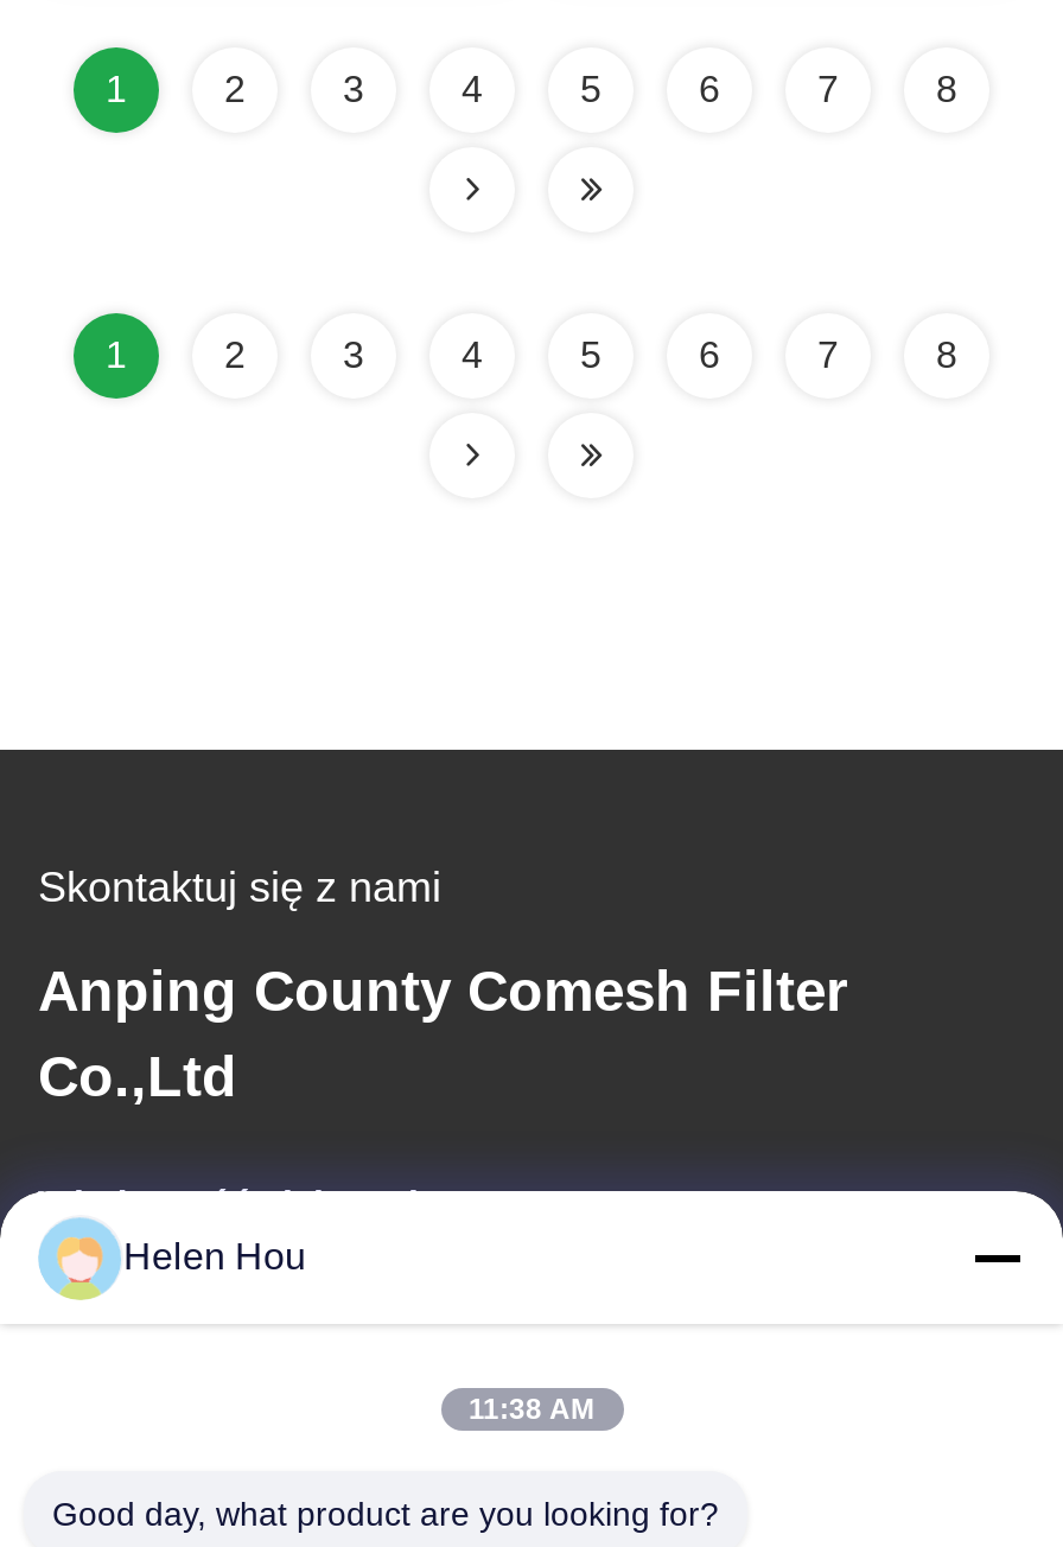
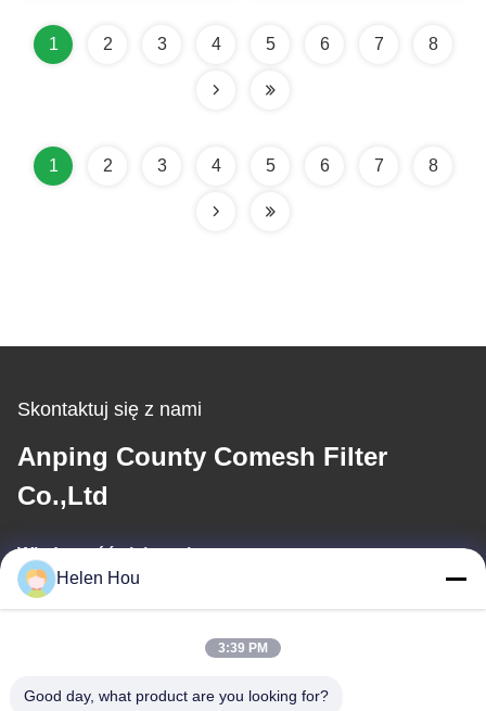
[469,1393,594,1426] 11:38 AM -> [218,640,268,656] 3:39 PM

